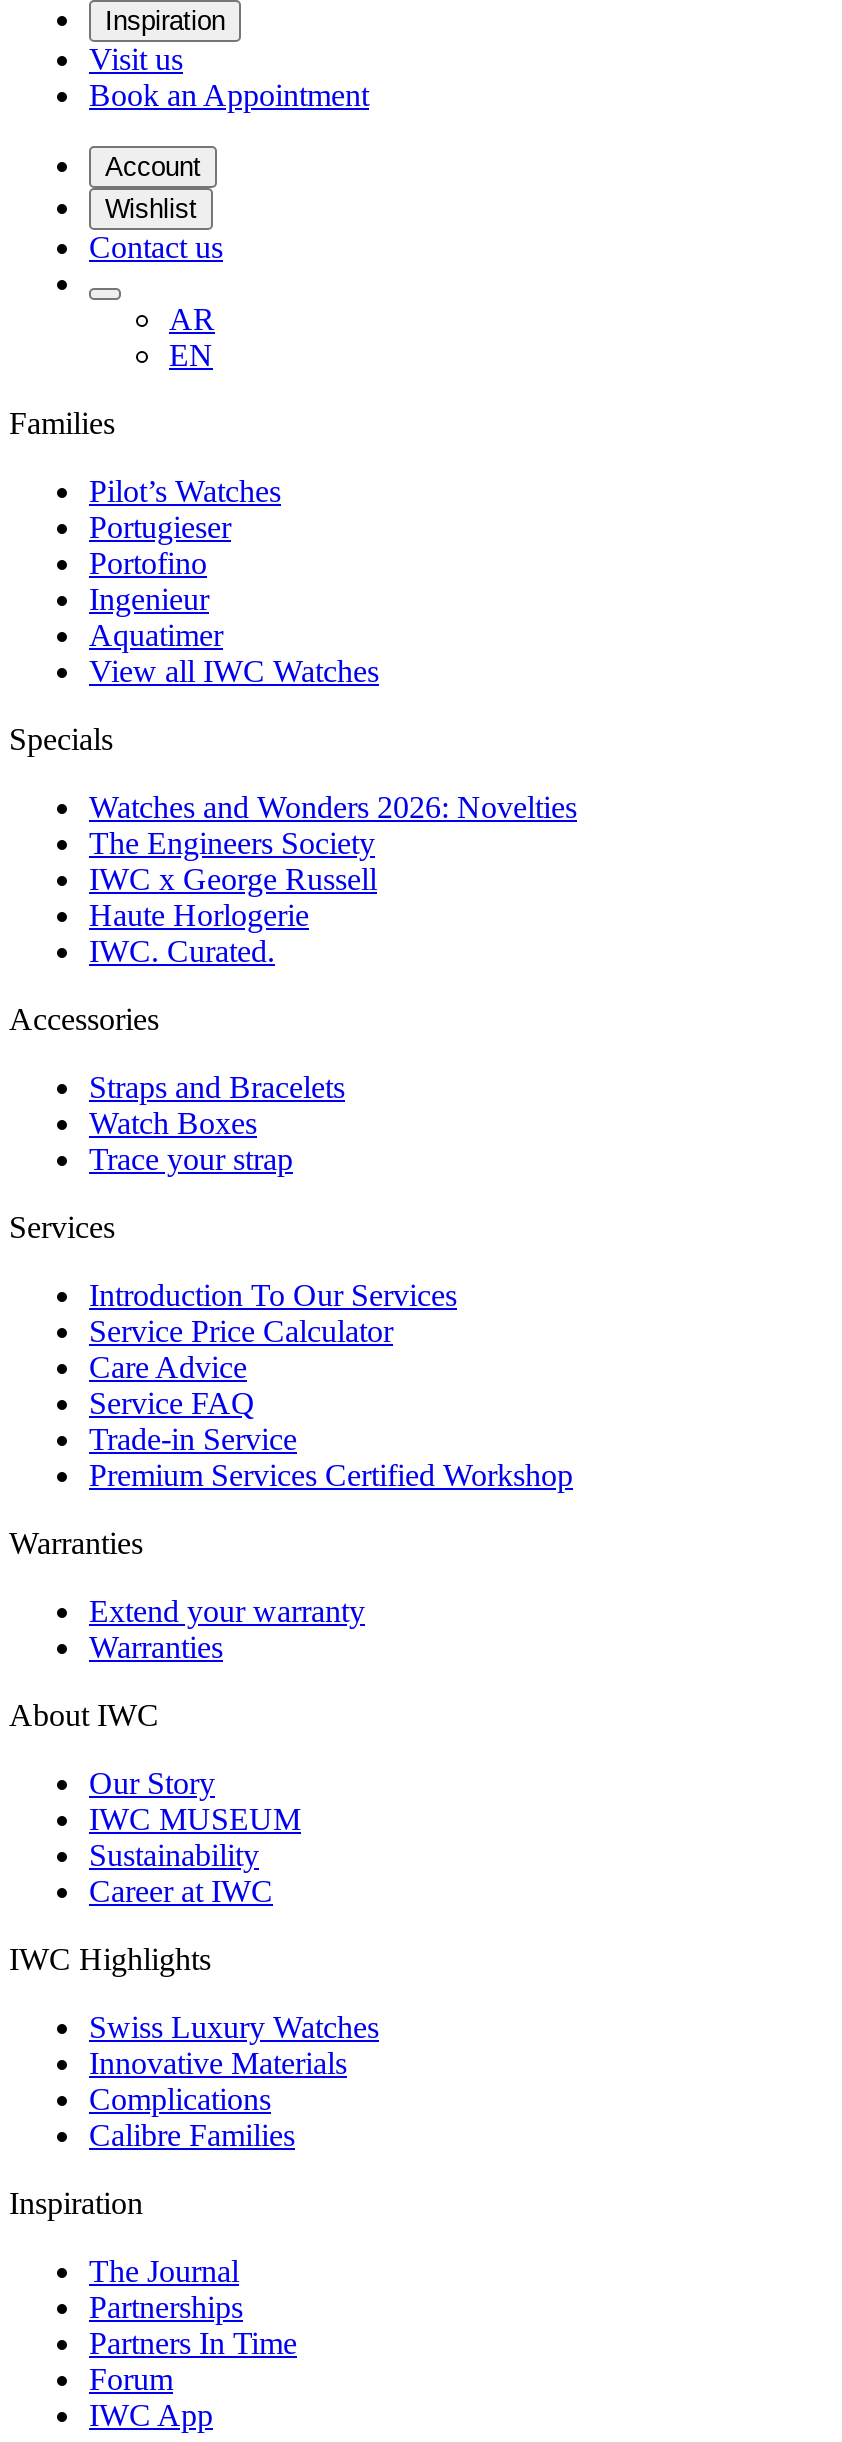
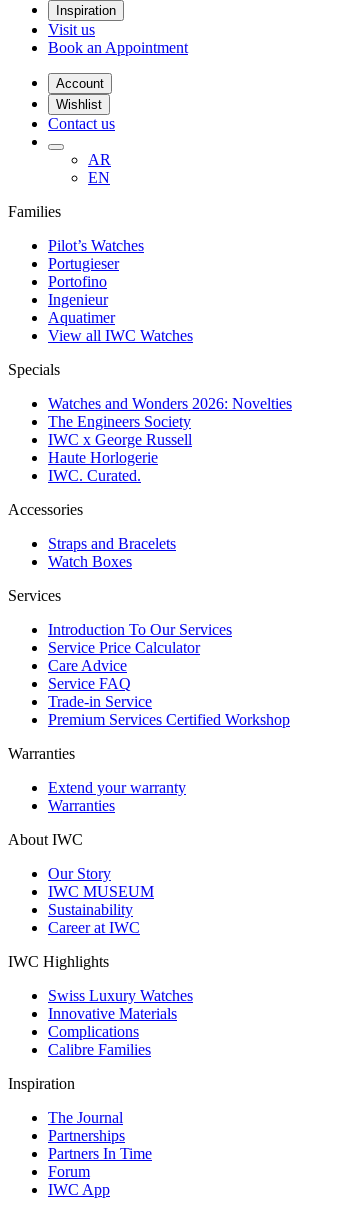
[89,1142,293,1176] Trace your strap -> none

